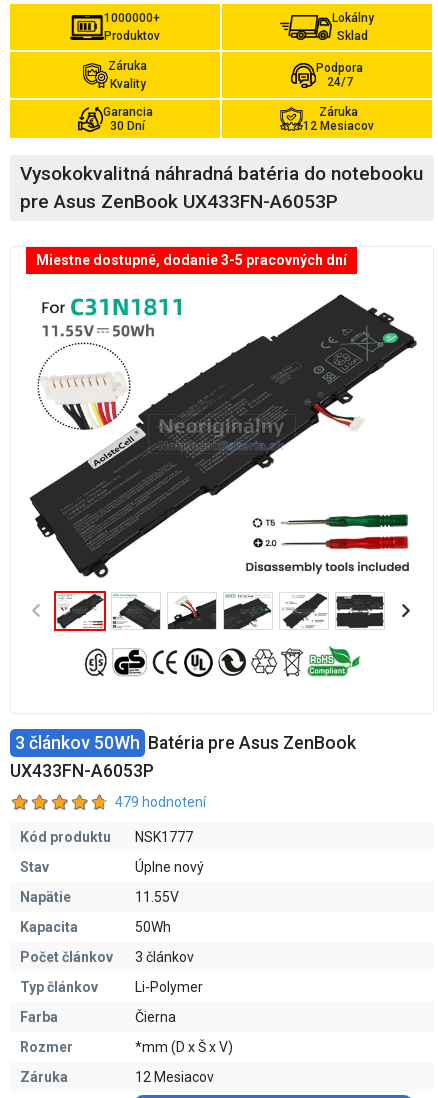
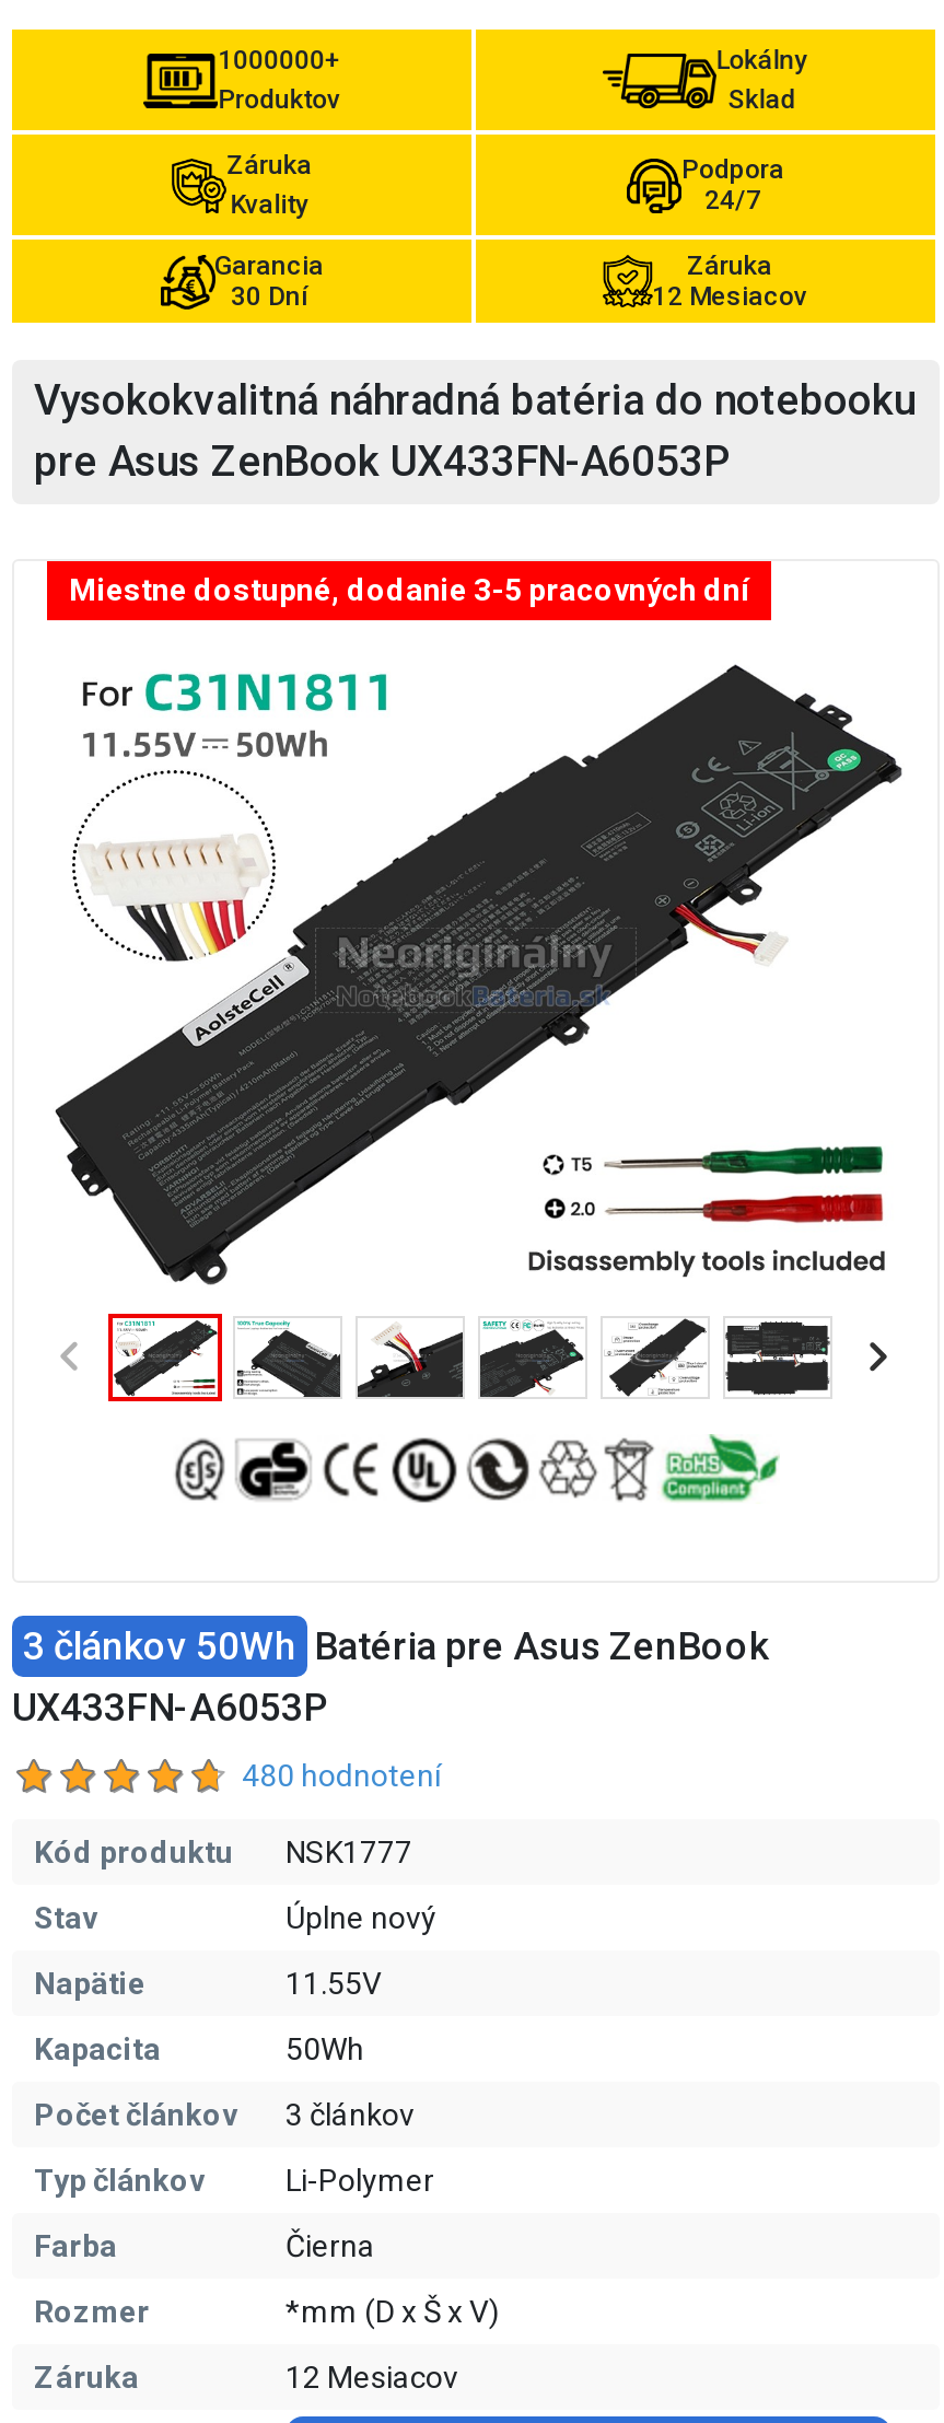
[115,794,206,810] 479 hodnotení -> [242,1758,441,1793] 480 hodnotení

